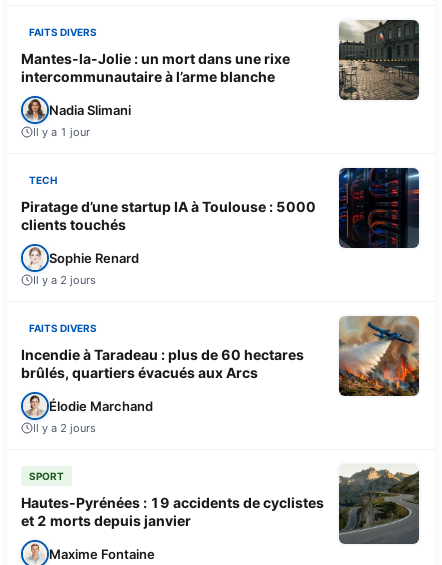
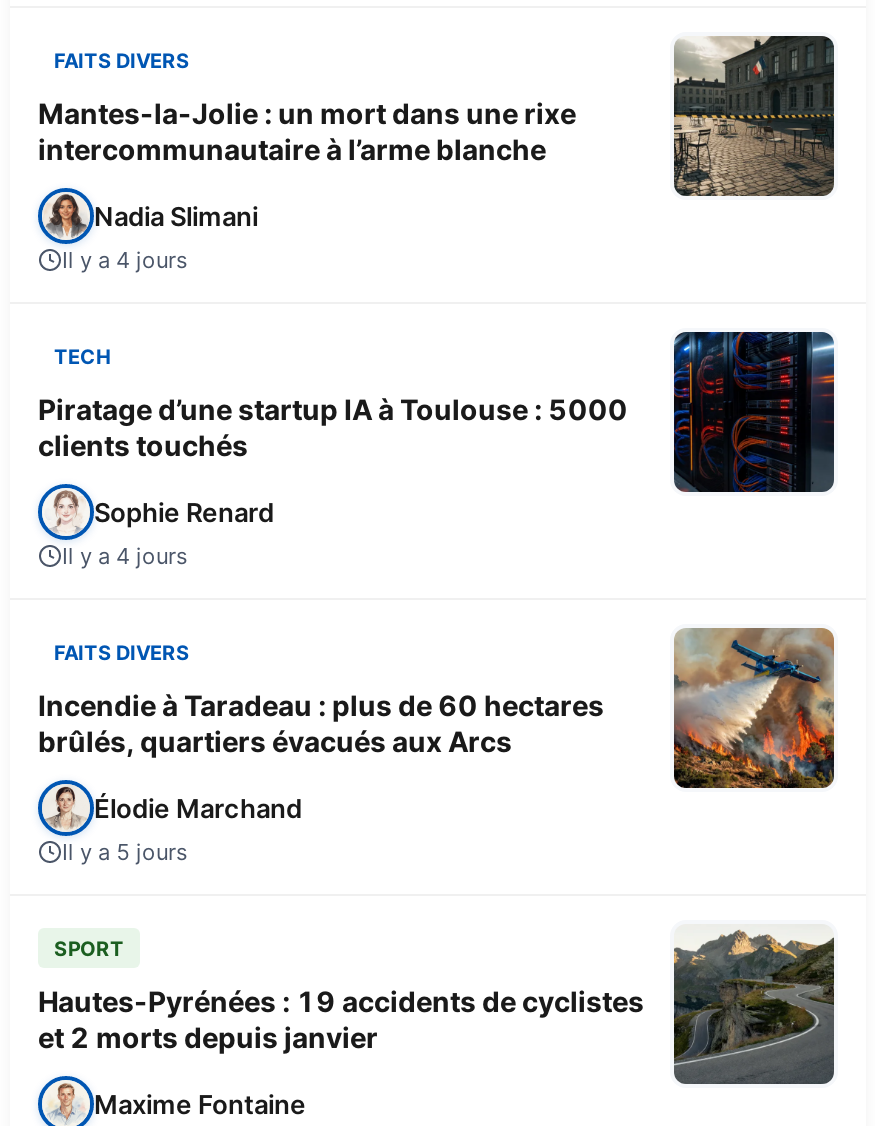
[33,125,90,139] Il y a 1 jour -> [62,245,188,273] Il y a 4 jours
[33,273,96,287] Il y a 2 jours -> [62,541,188,569] Il y a 4 jours
[33,421,96,435] Il y a 2 jours -> [62,837,188,865] Il y a 5 jours

